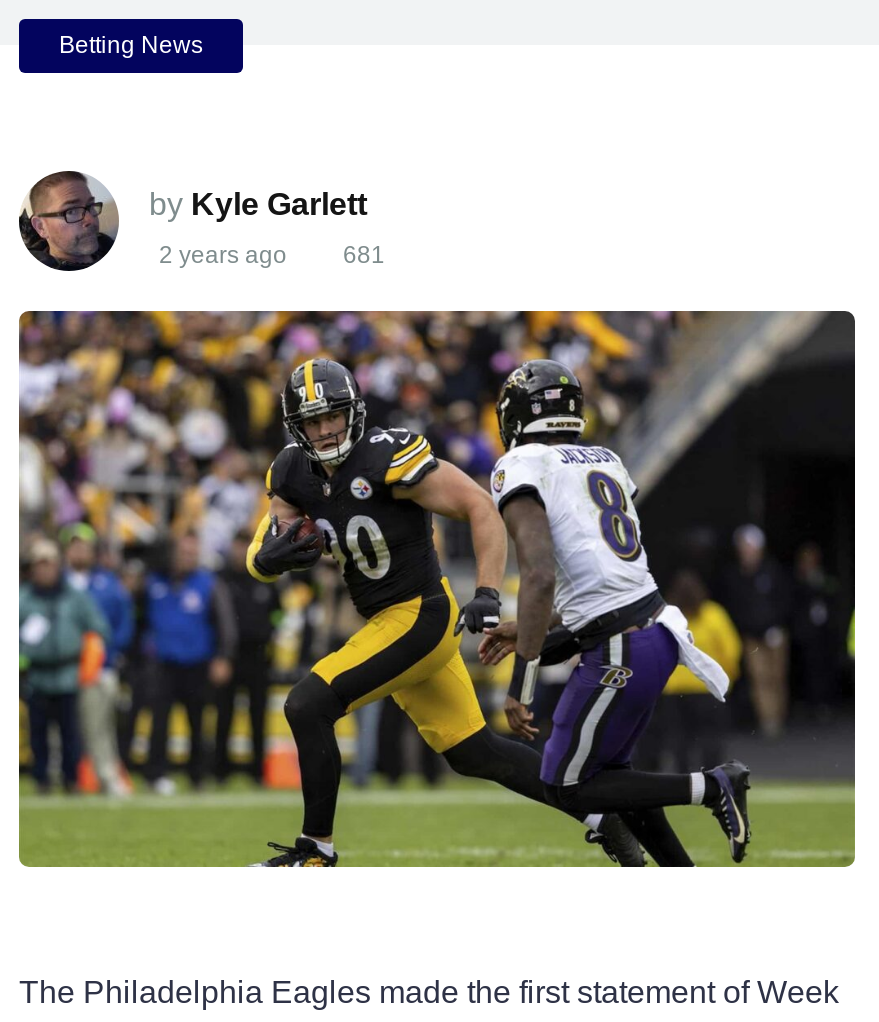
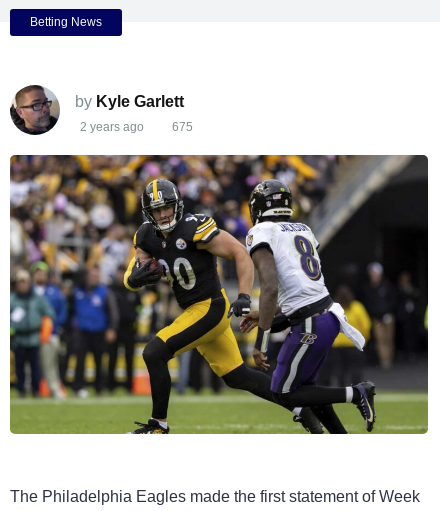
[343,241,385,269] 681 -> [172,120,193,134] 675

